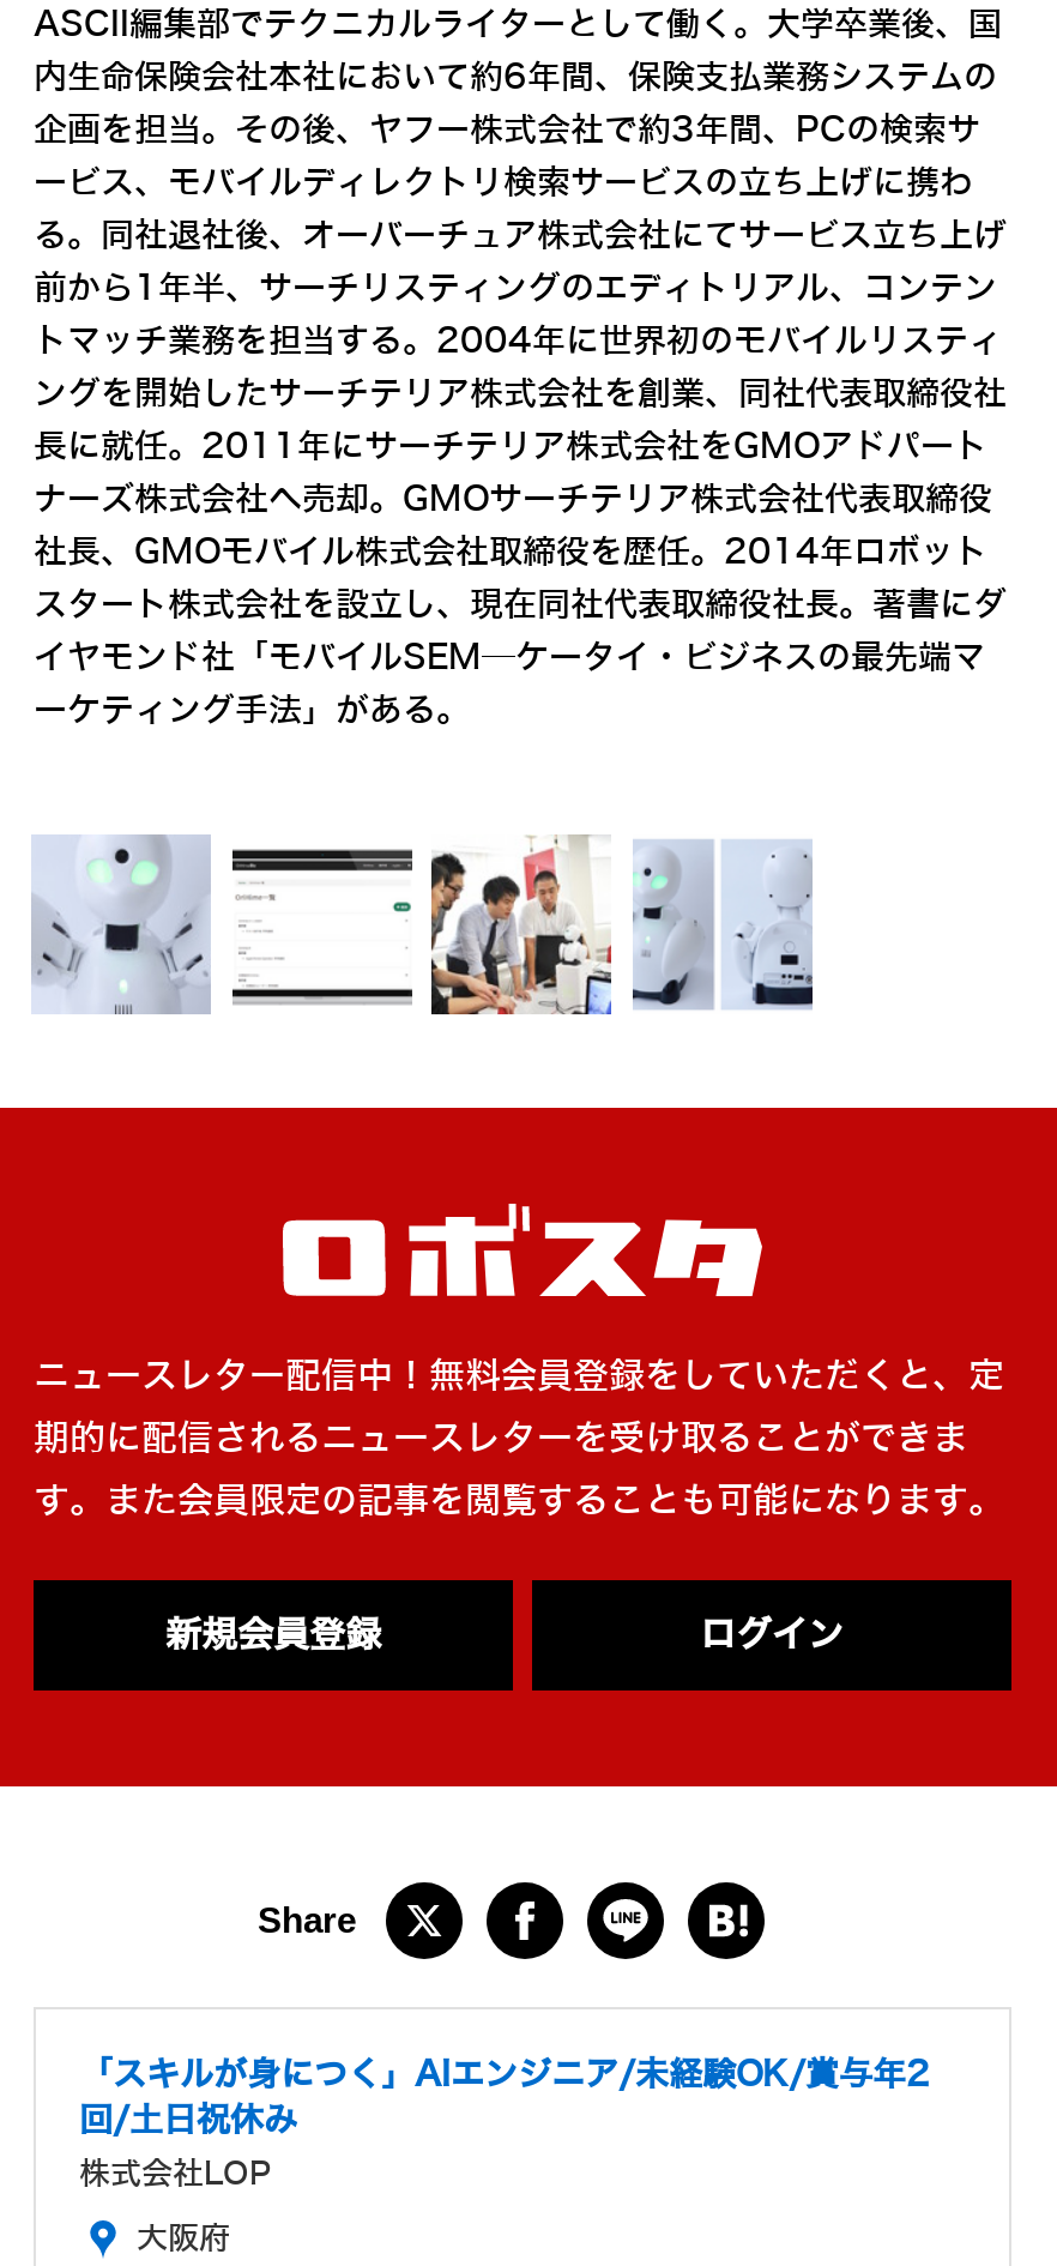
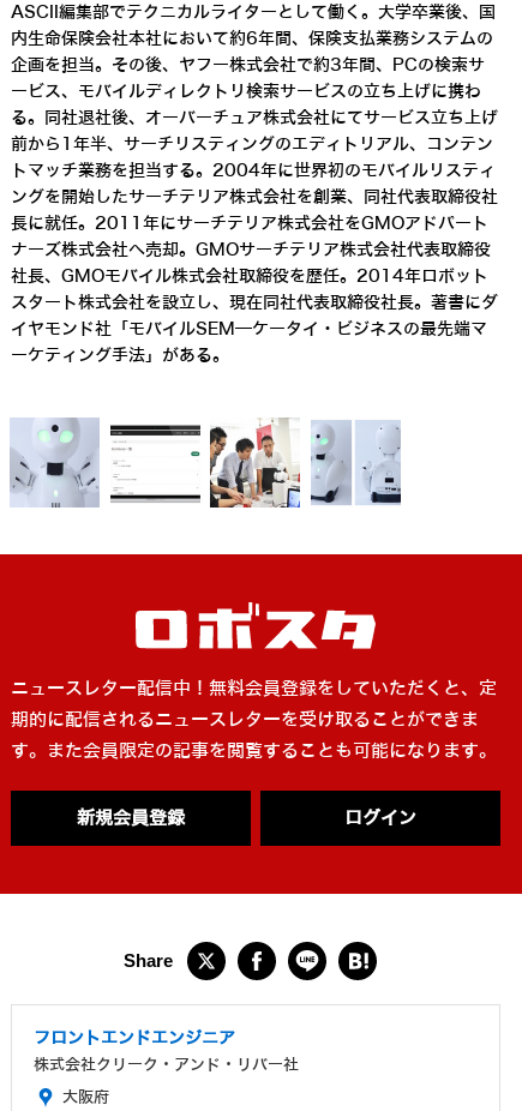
[79,2057,930,2139] 「スキルが身につく」AIエンジニア/未経験OK/賞与年2 | 回/土日祝休み -> [34,1029,235,1047] フロントエンドエンジニア
[79,2155,271,2191] 株式会社LOP -> [34,1056,299,1074] 株式会社クリーク・アンド・リバー社

